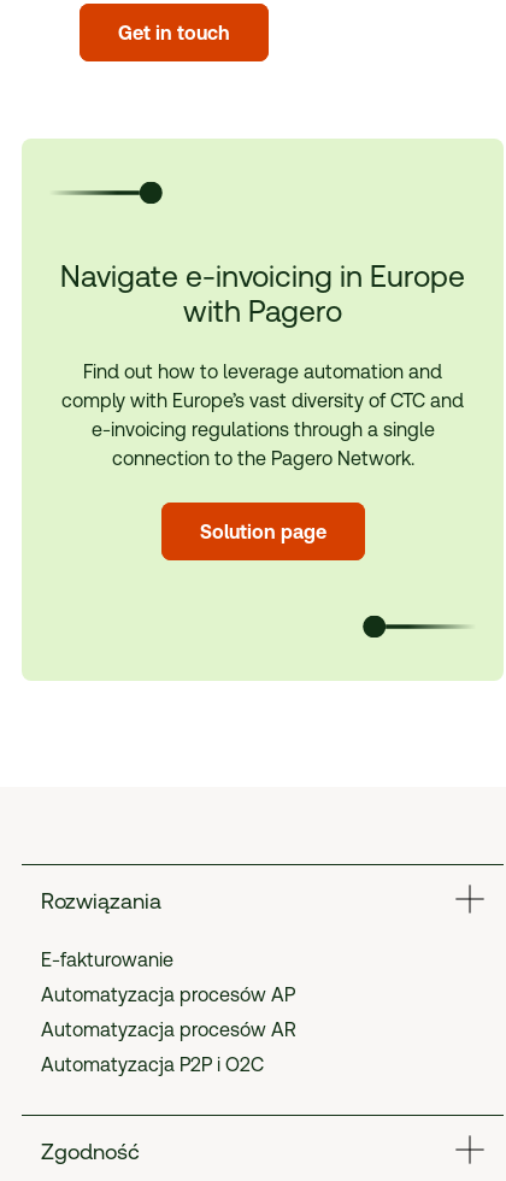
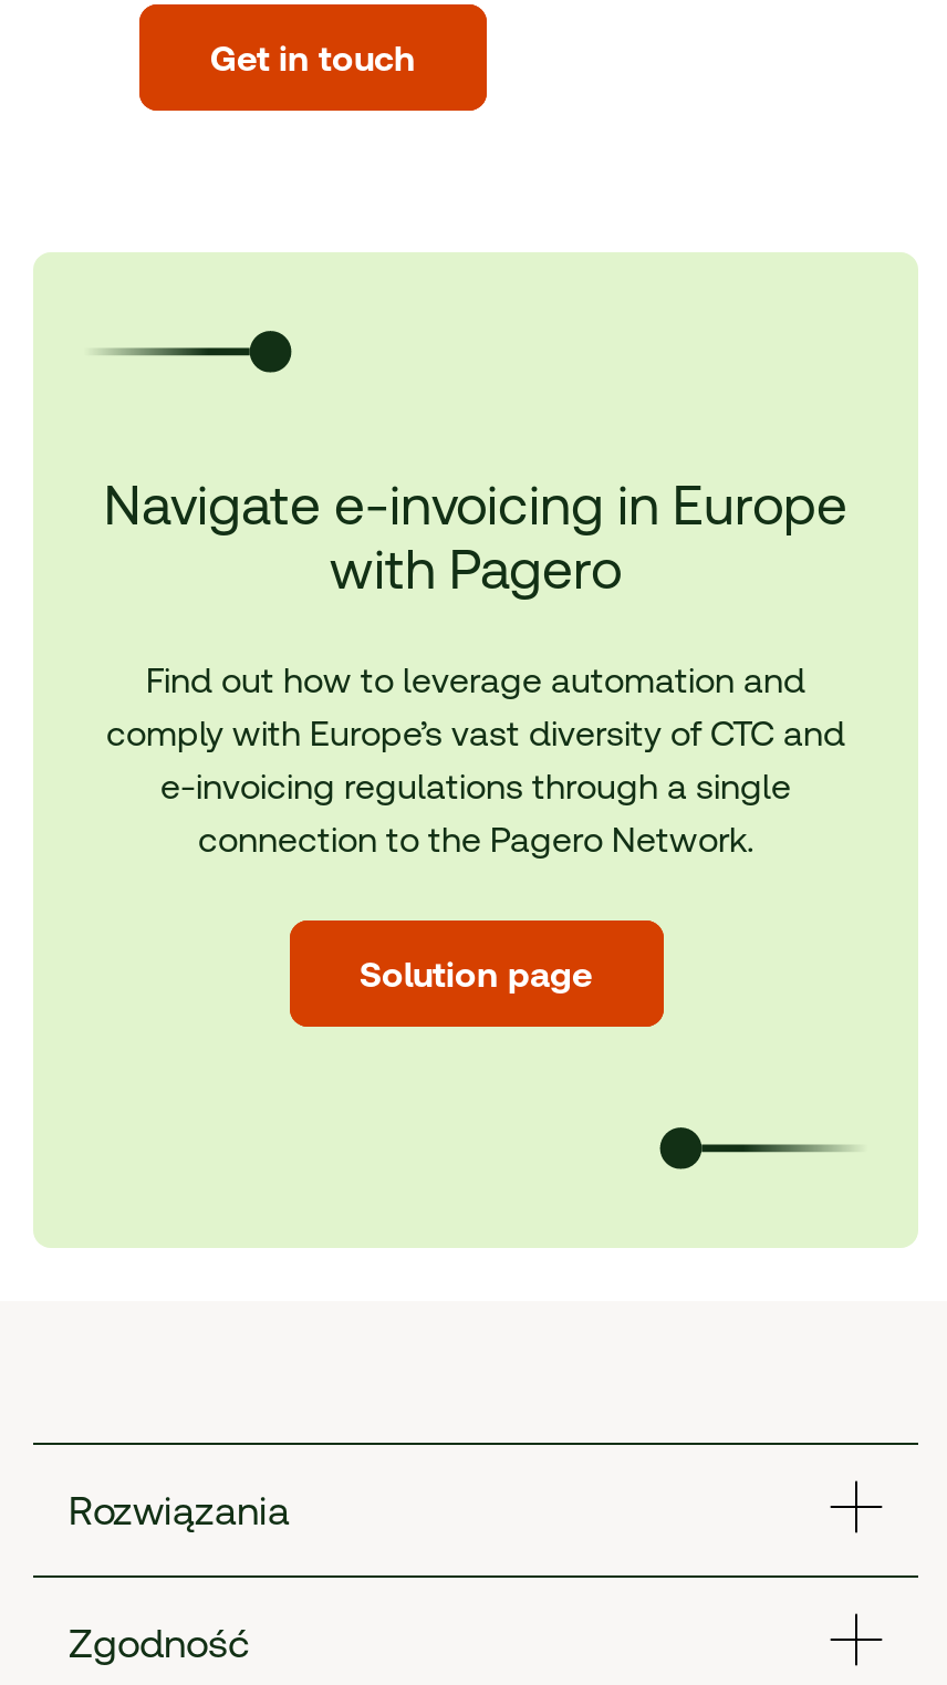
[41,948,296,1076] E-fakturowanie | Automatyzacja procesów AP | Automatyzacja procesów AR | Automatyzacja P2P i O2C -> none

